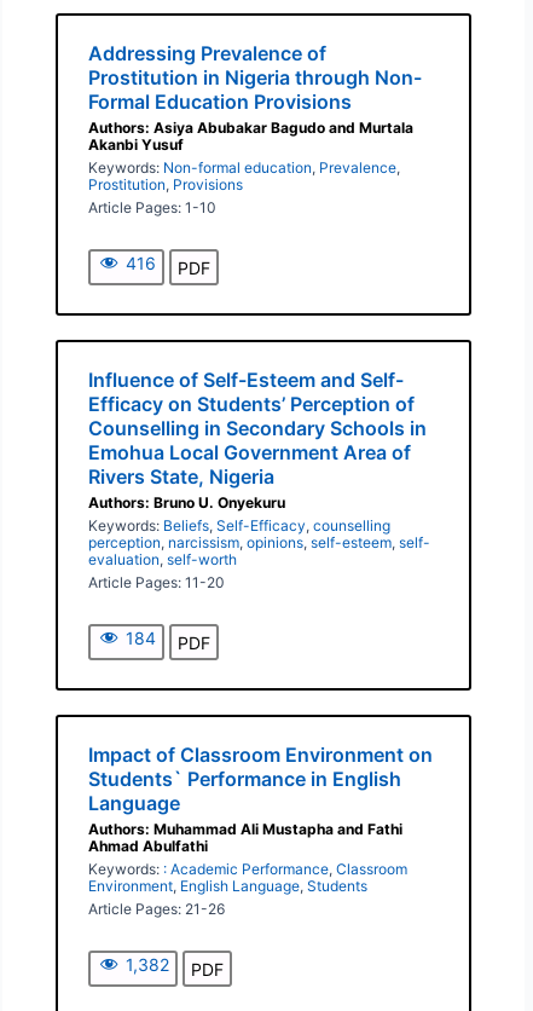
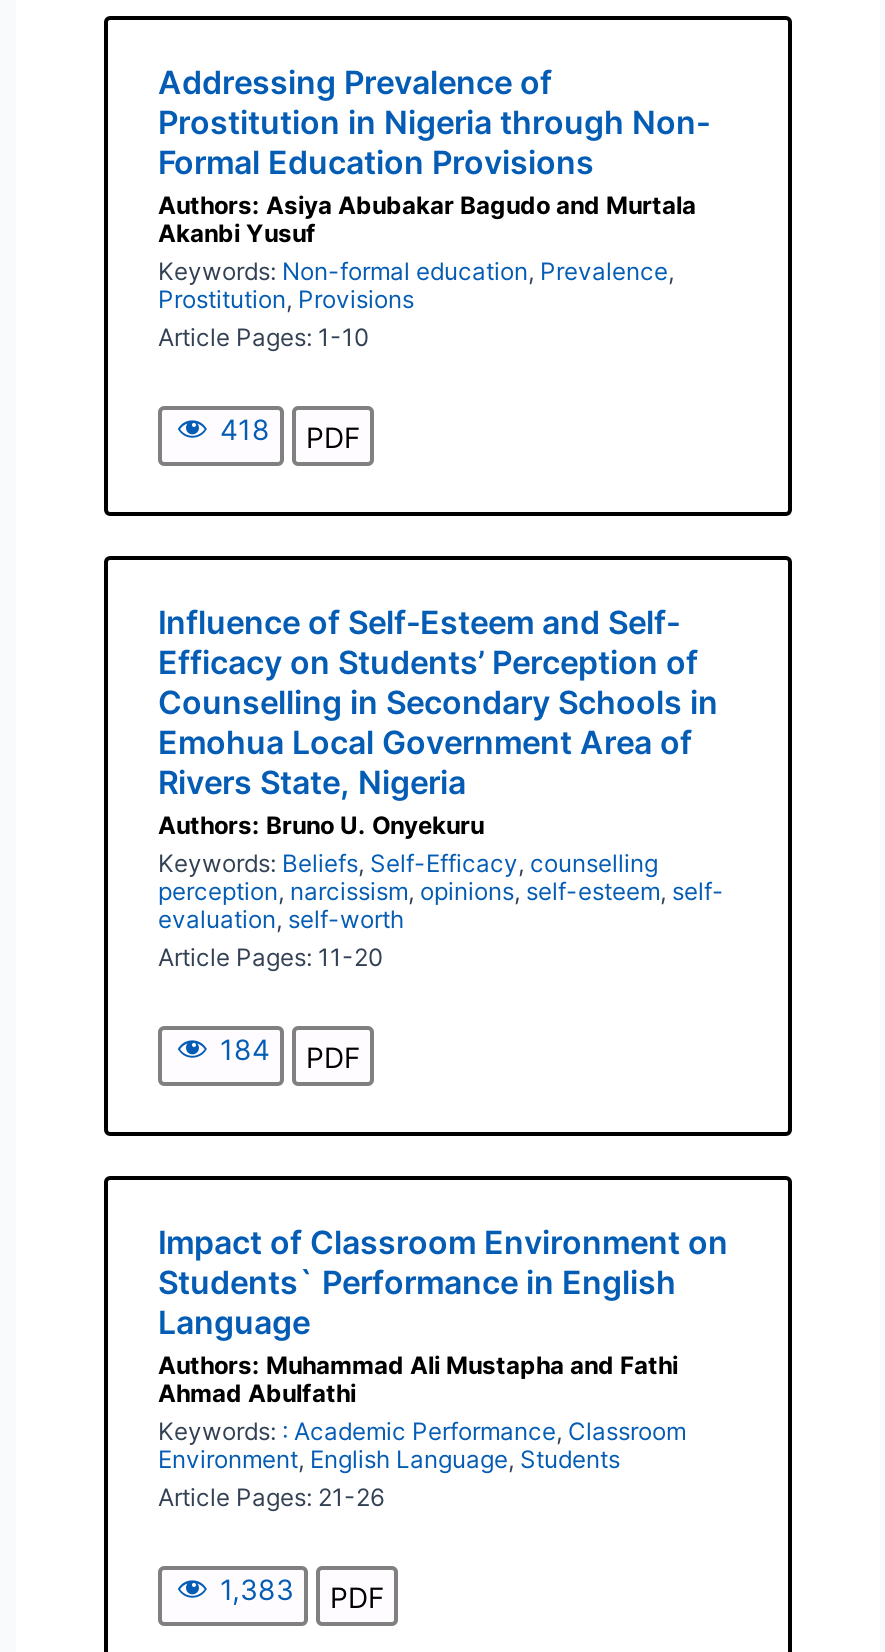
[126,253,210,278] 416 PDF -> [220,412,360,454] 418 PDF
[126,954,224,980] 1,382 PDF -> [220,1572,384,1614] 1,383 PDF

